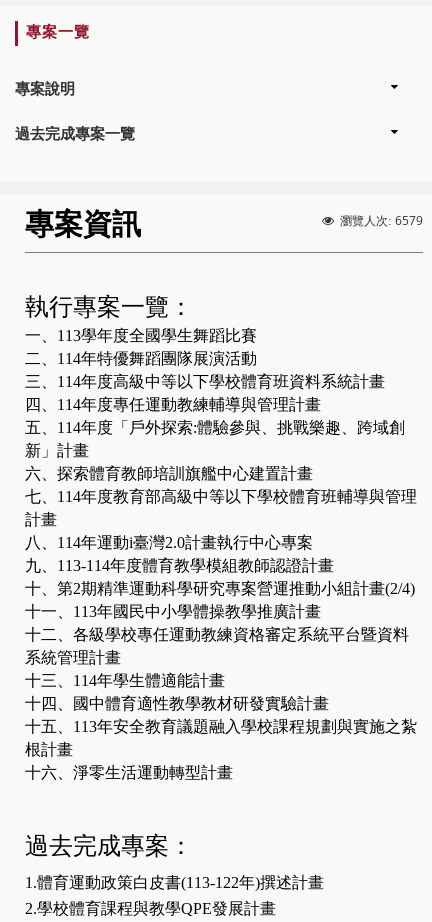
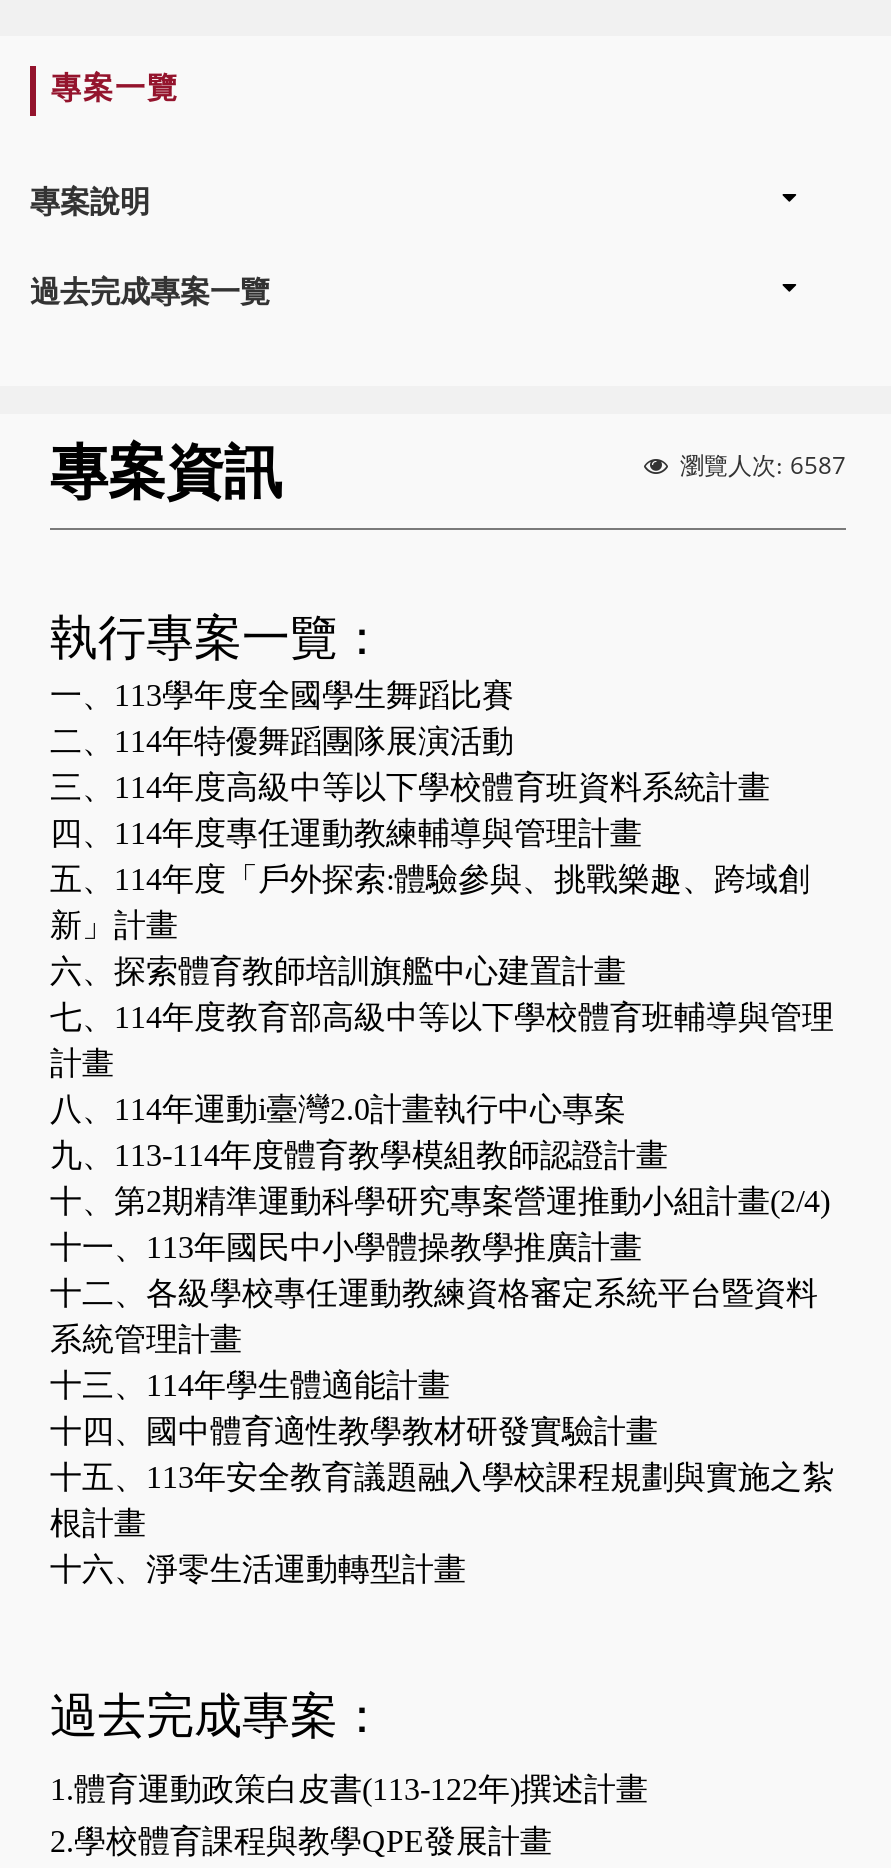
[340,212,423,229] 瀏覽人次: 6579 -> [680,448,846,482] 瀏覽人次: 6587

